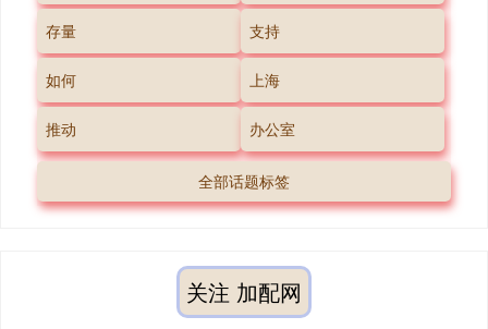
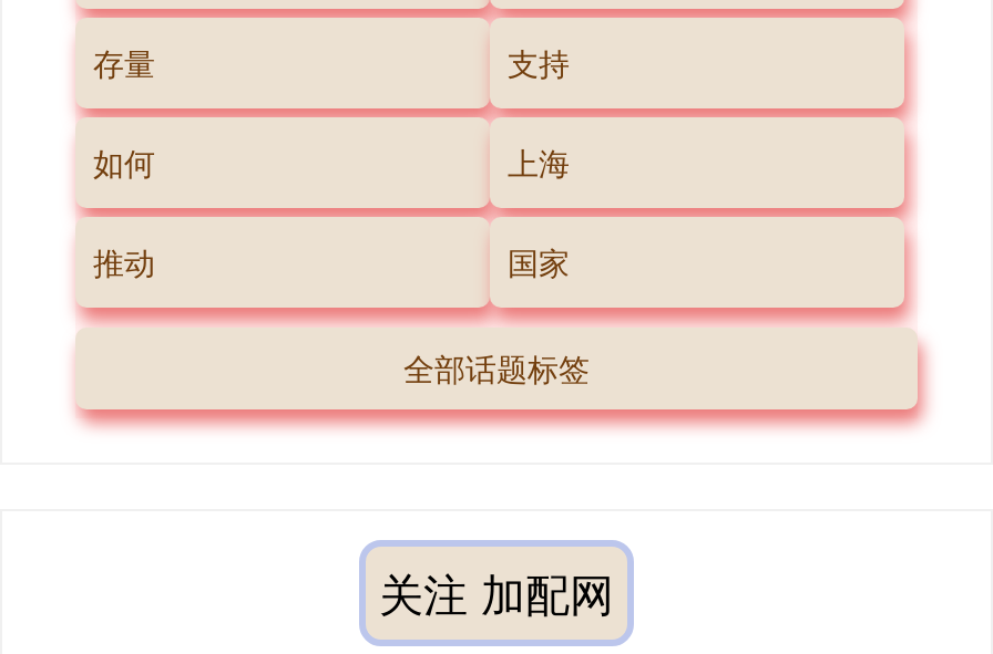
[249,118,295,139] 办公室 -> [508,239,570,283] 国家

